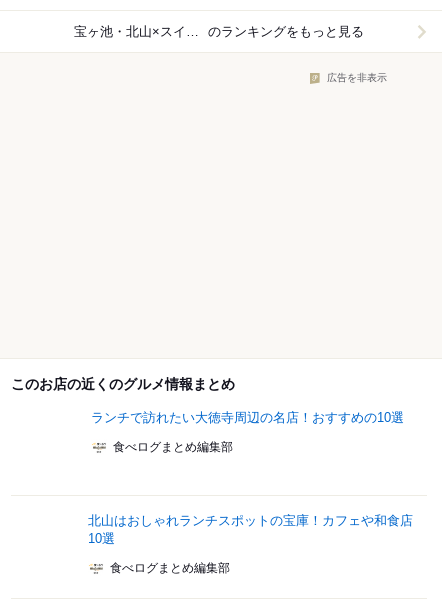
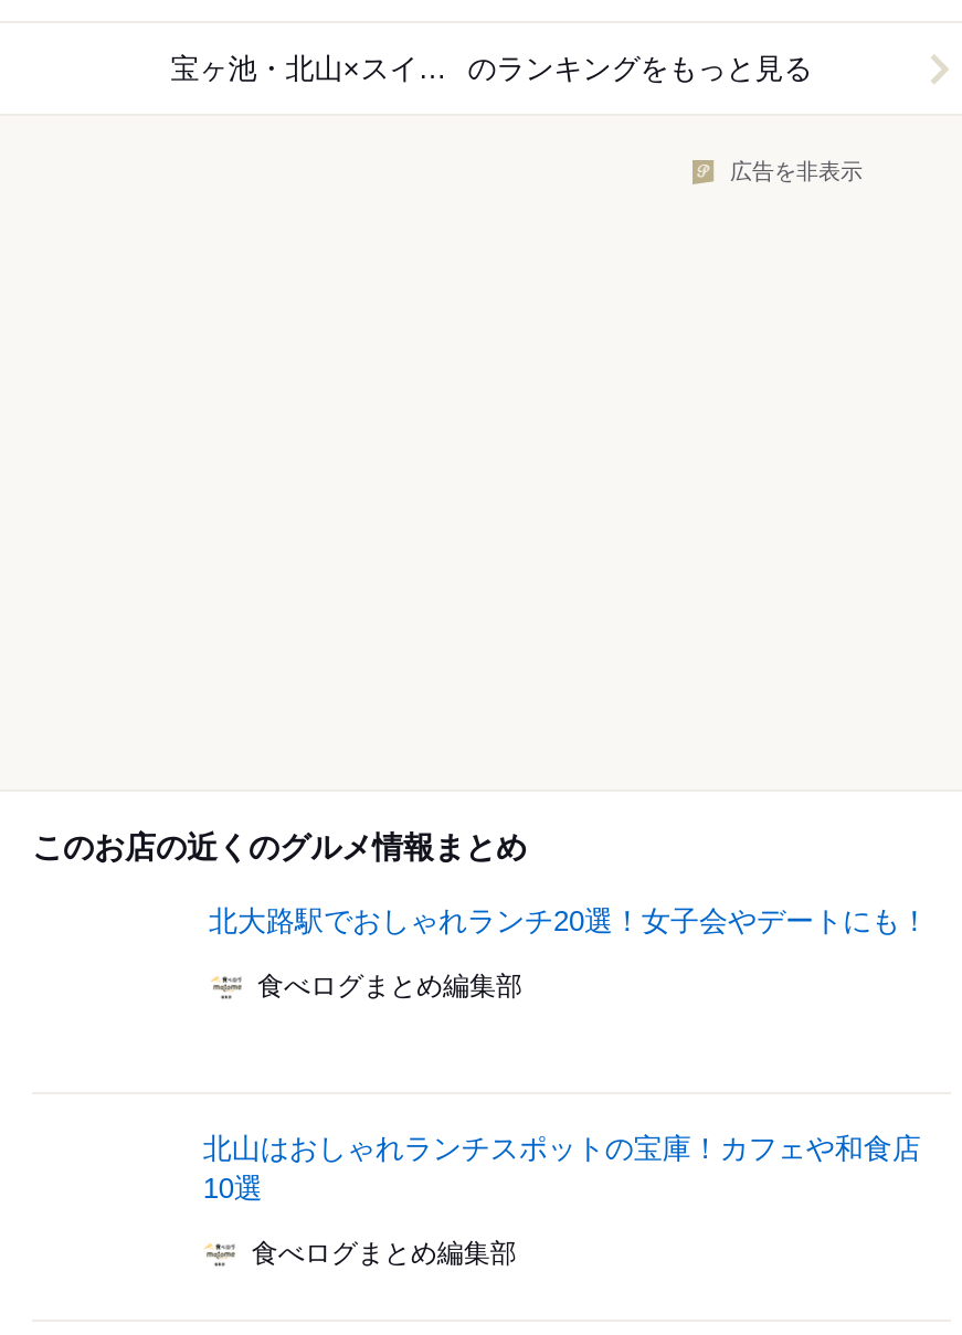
[91,410,404,425] ランチで訪れたい大徳寺周辺の名店！おすすめの10選 -> [209,905,929,938] 北大路駅でおしゃれランチ20選！女子会やデートにも！

